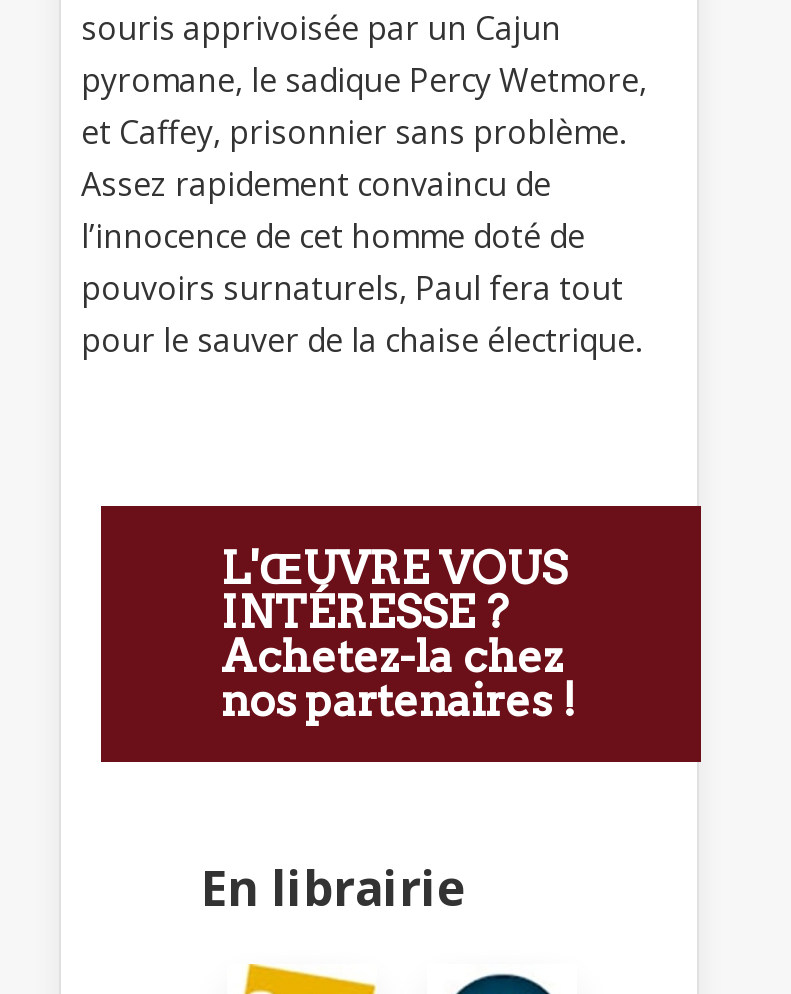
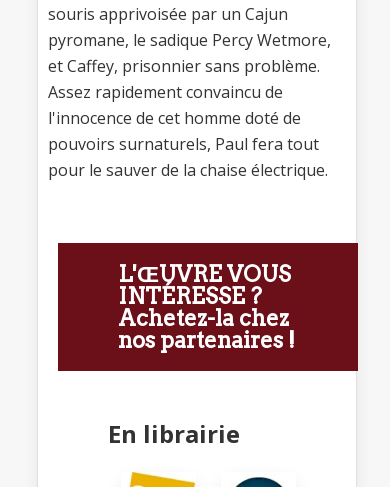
[81,214,585,258] l’innocence de cet homme doté de -> [48,107,301,129] l'innocence de cet homme doté de

